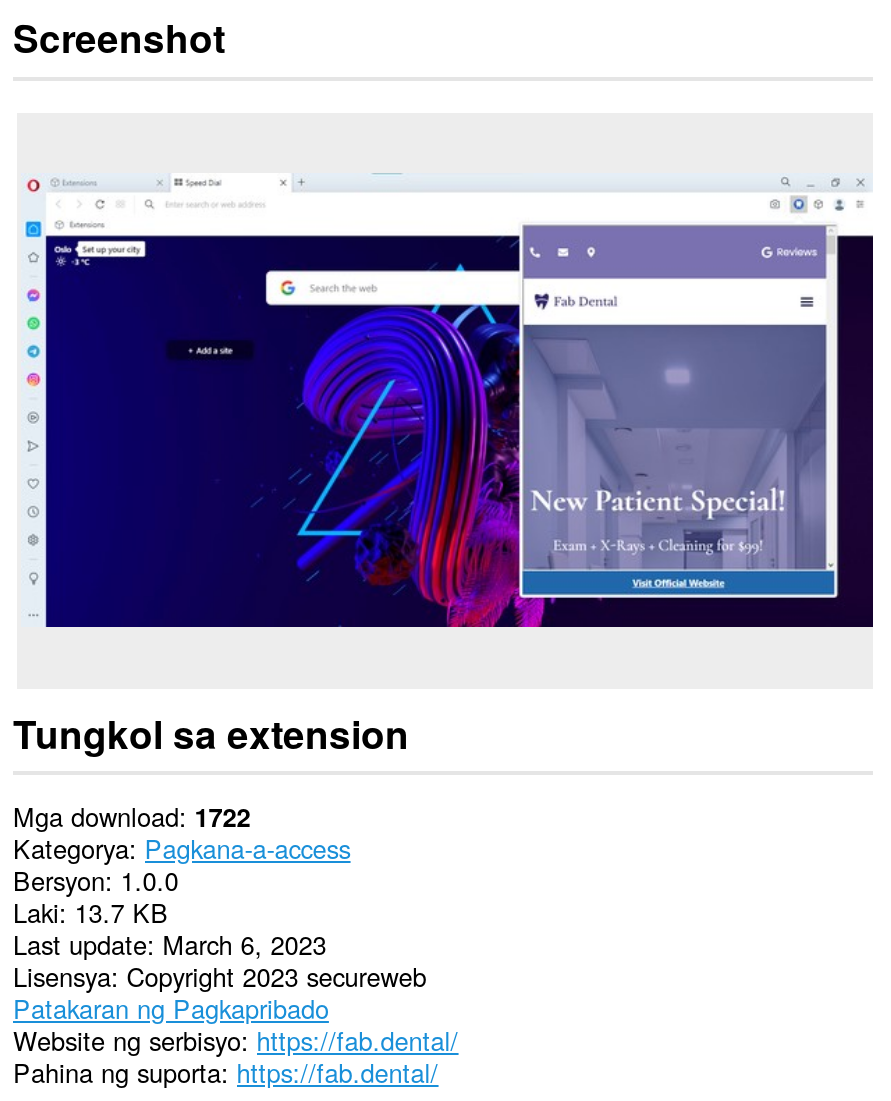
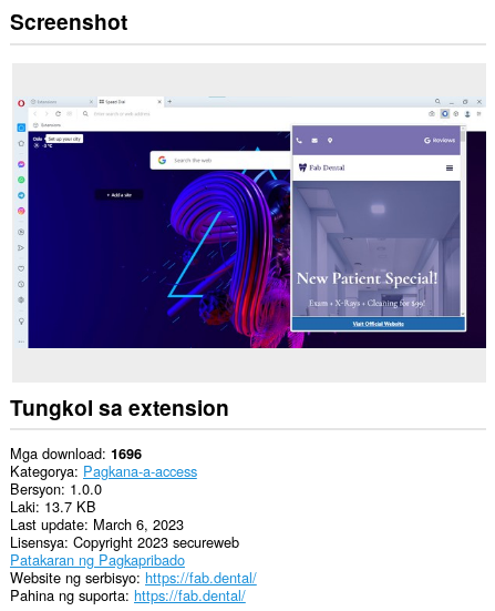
[13,797,251,835] Mga download 1722 -> [10,442,142,464] Mga download 1696

